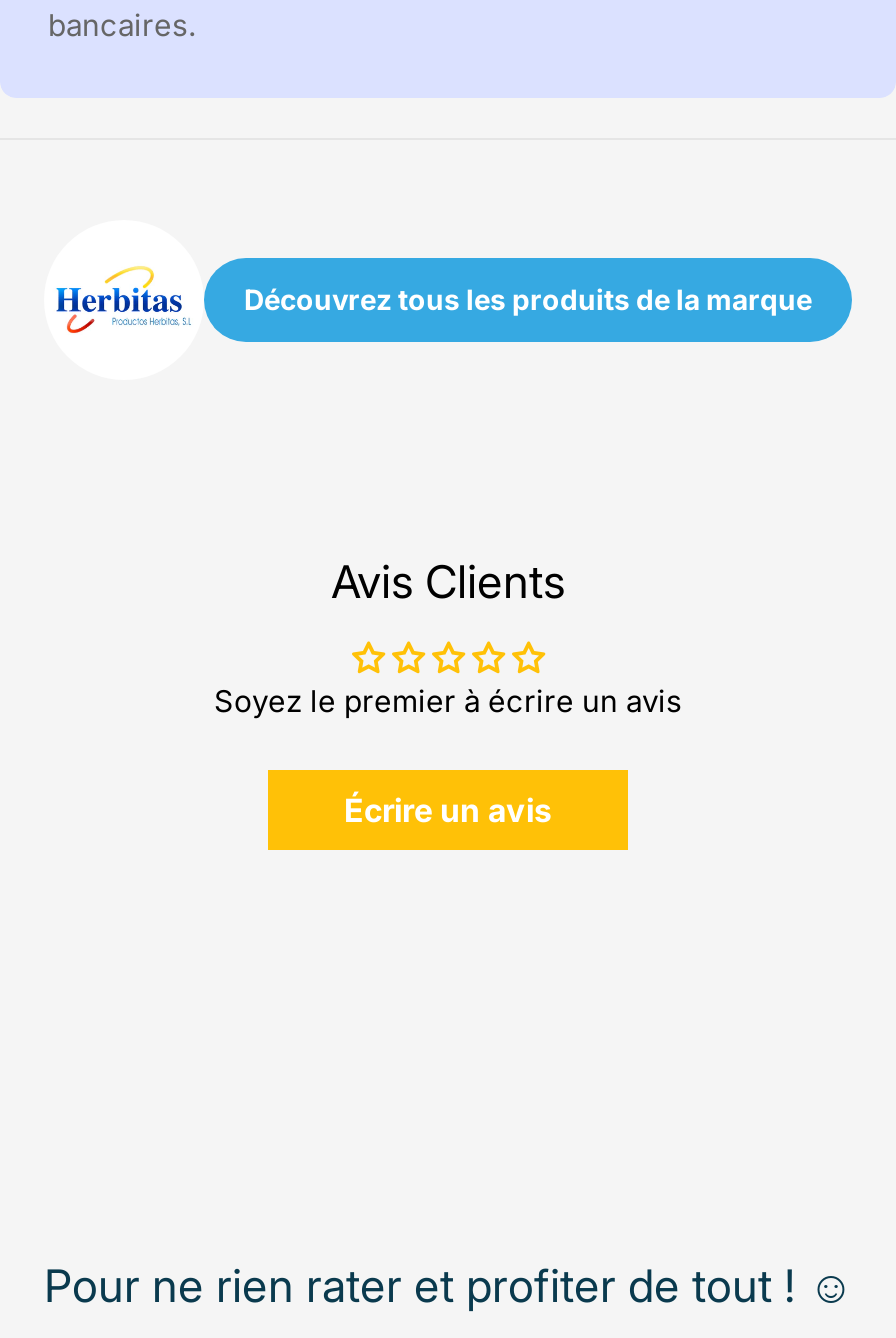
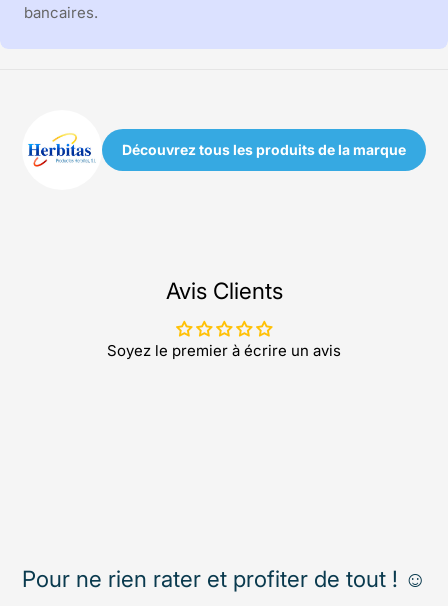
[344,790,552,830] Écrire un avis -> none

